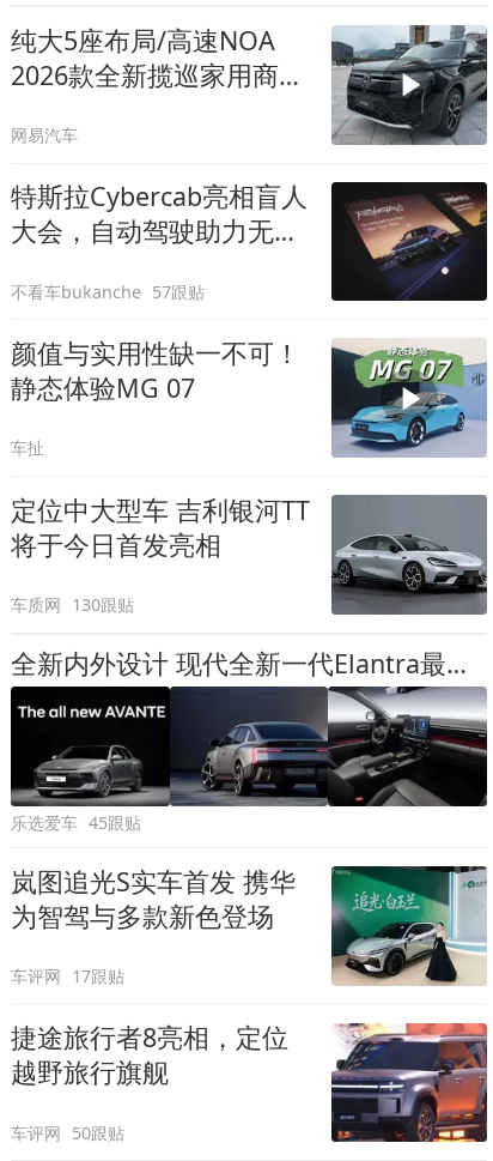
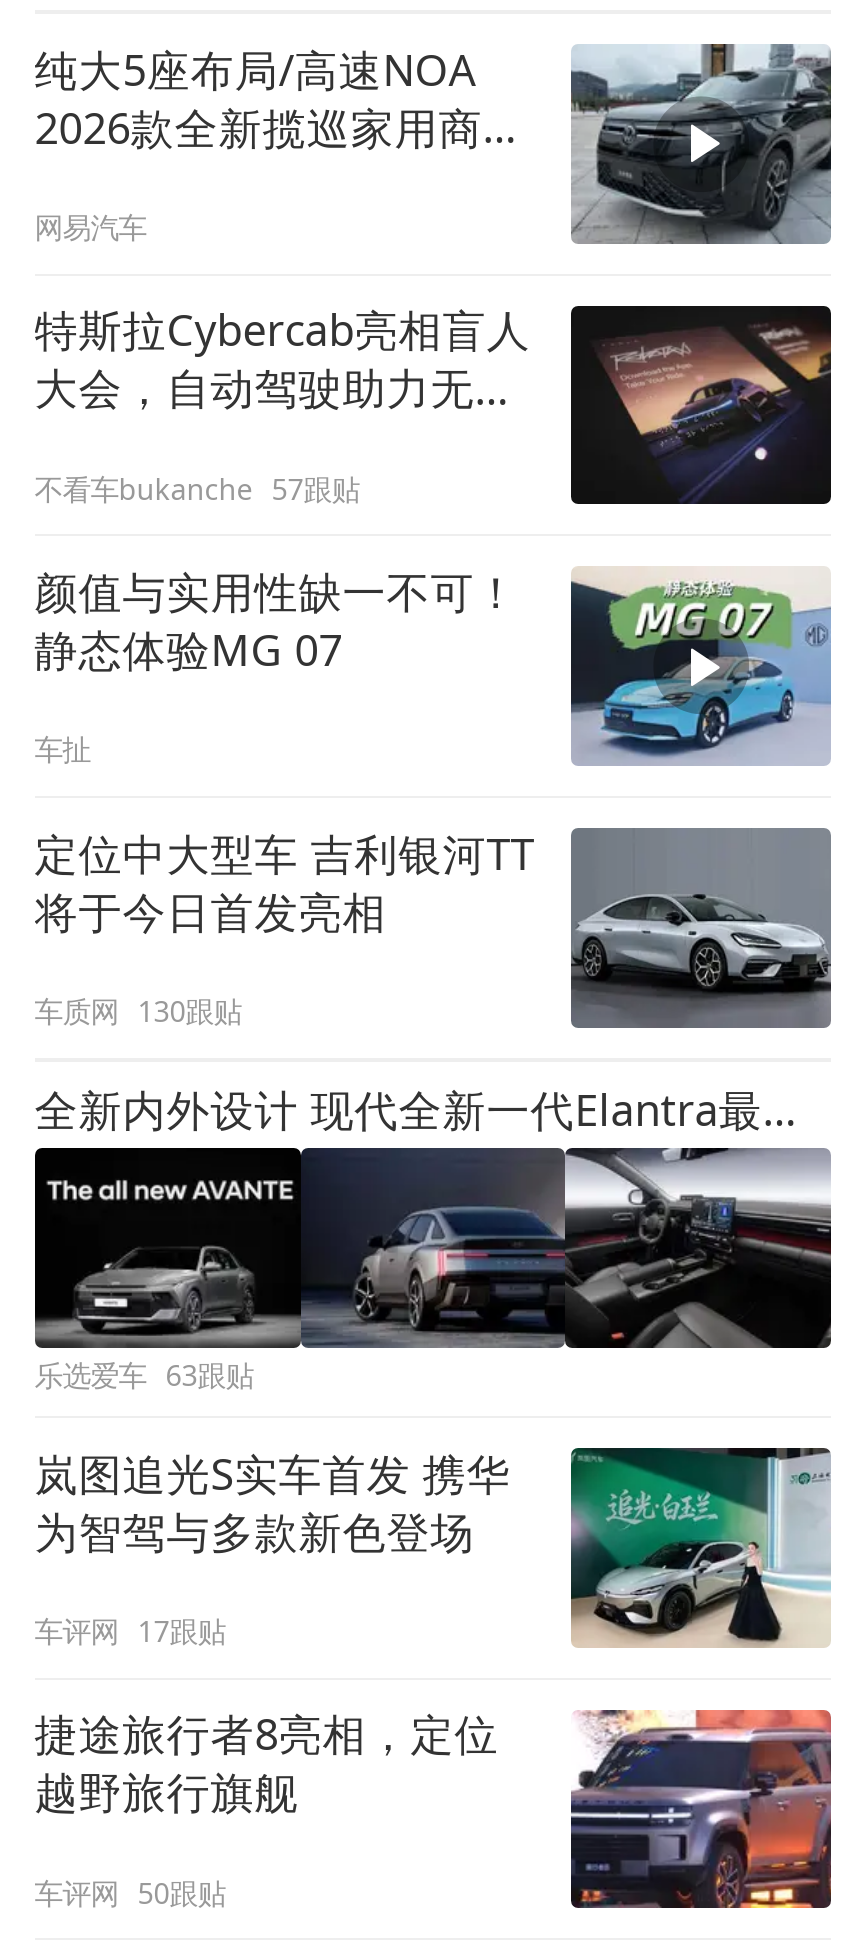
[10,812,142,835] 乐选爱车 45跟贴 -> [34,1357,254,1395] 乐选爱车 63跟贴

